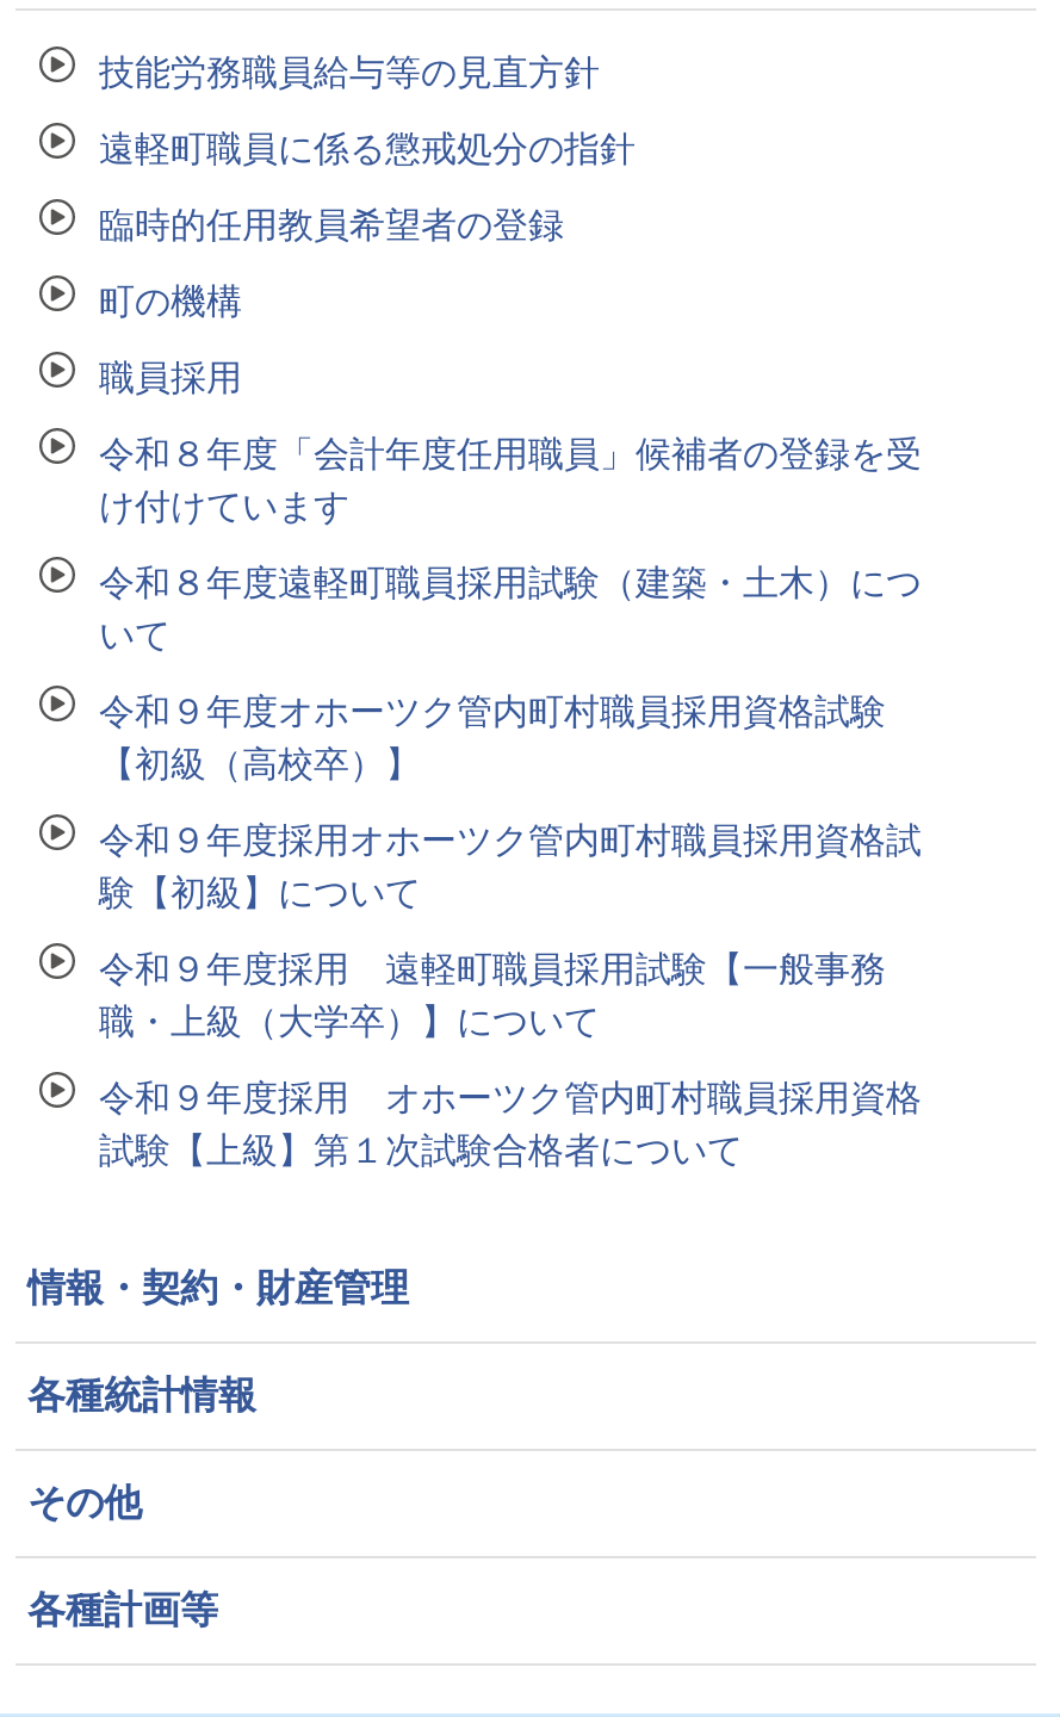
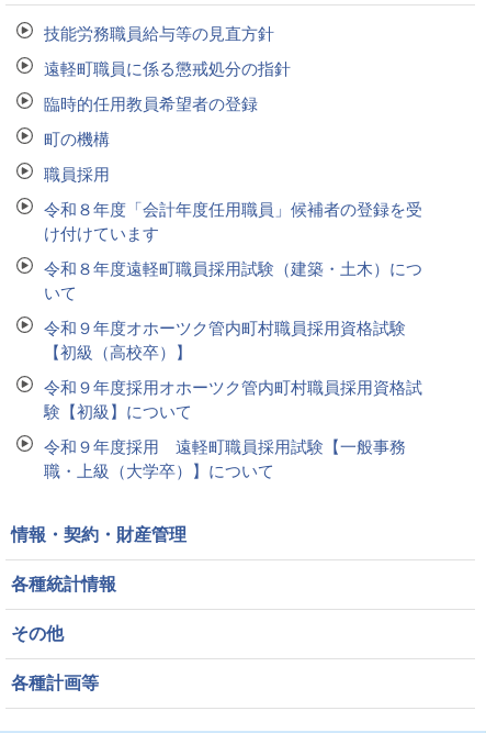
[99,1078,922,1171] 令和９年度採用 オホーツク管内町村職員採用資格 | 試験【上級】第１次試験合格者について -> none

